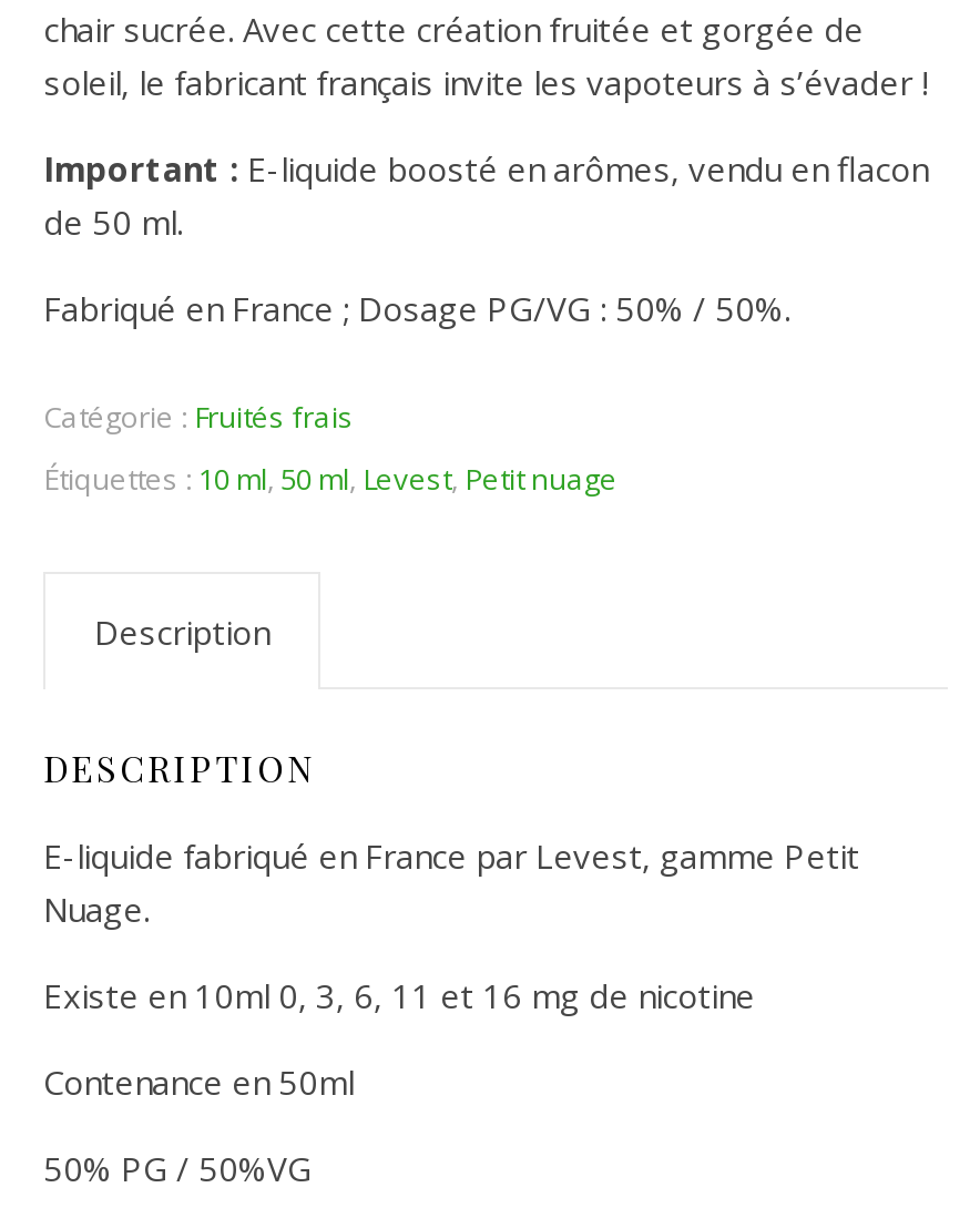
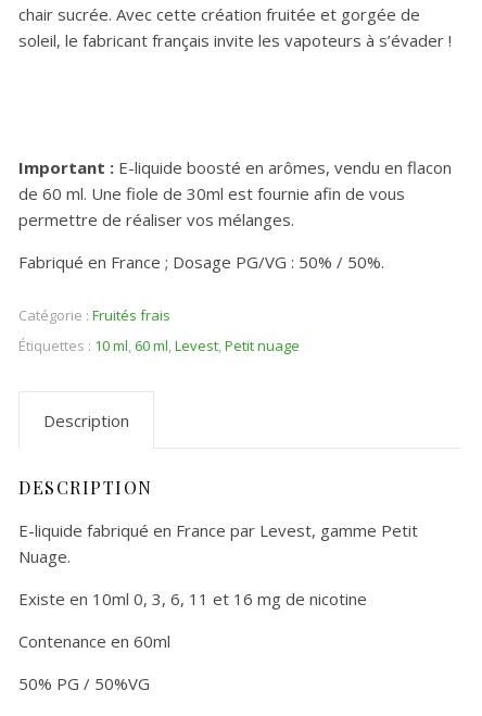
[43,199,183,244] de 50 ml. -> [18,183,405,230] de 60 ml. Une fiole de 30ml est fournie afin de vous | permettre de réaliser vos mélanges.
[43,459,617,499] Étiquettes : 10 ml, 50 ml, Levest, Petit nuage -> [18,336,300,355] Étiquettes : 10 ml, 60 ml, Levest, Petit nuage
[43,1059,354,1104] Contenance en 50ml -> [18,630,170,652] Contenance en 60ml

